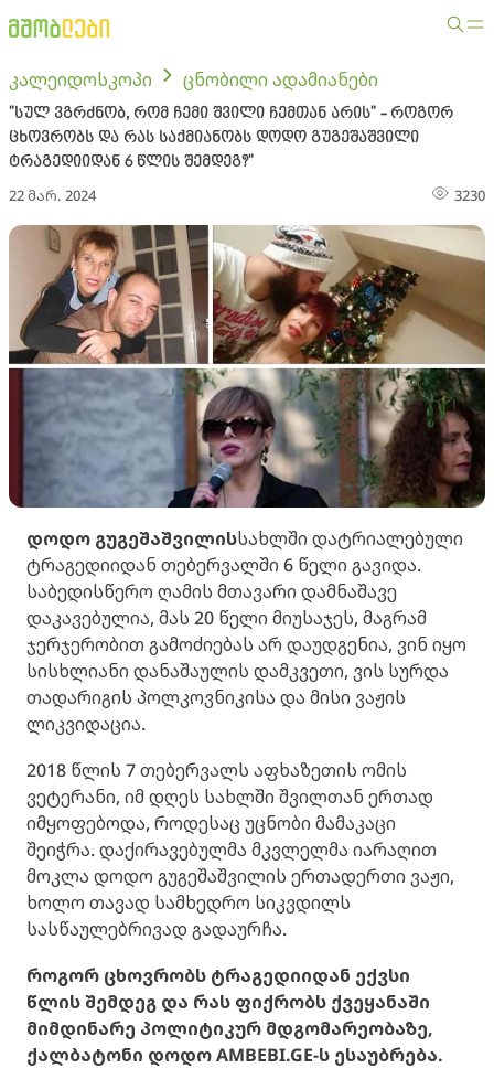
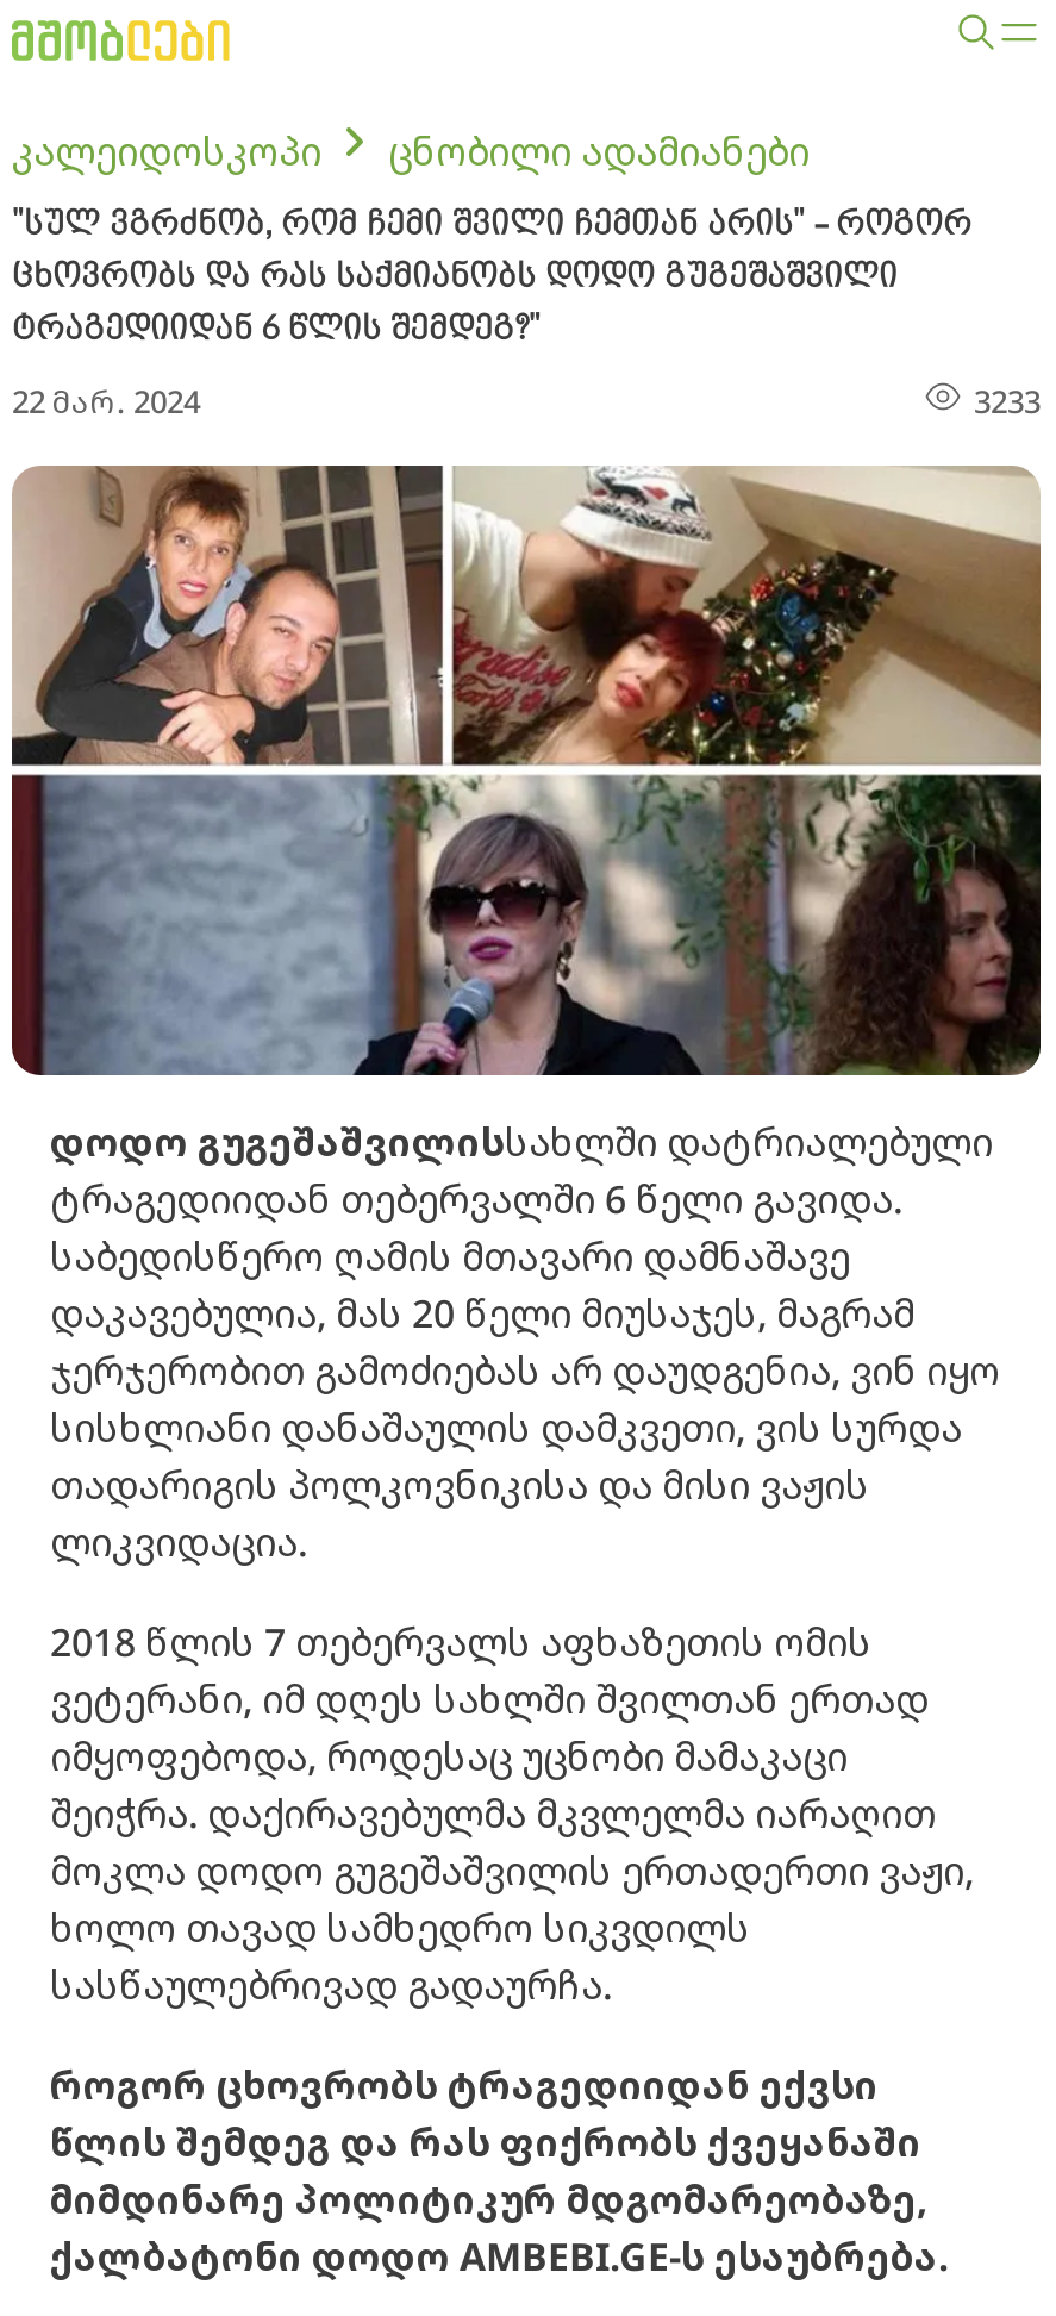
[454,185,485,205] 3230 -> [974,380,1041,423] 3233

